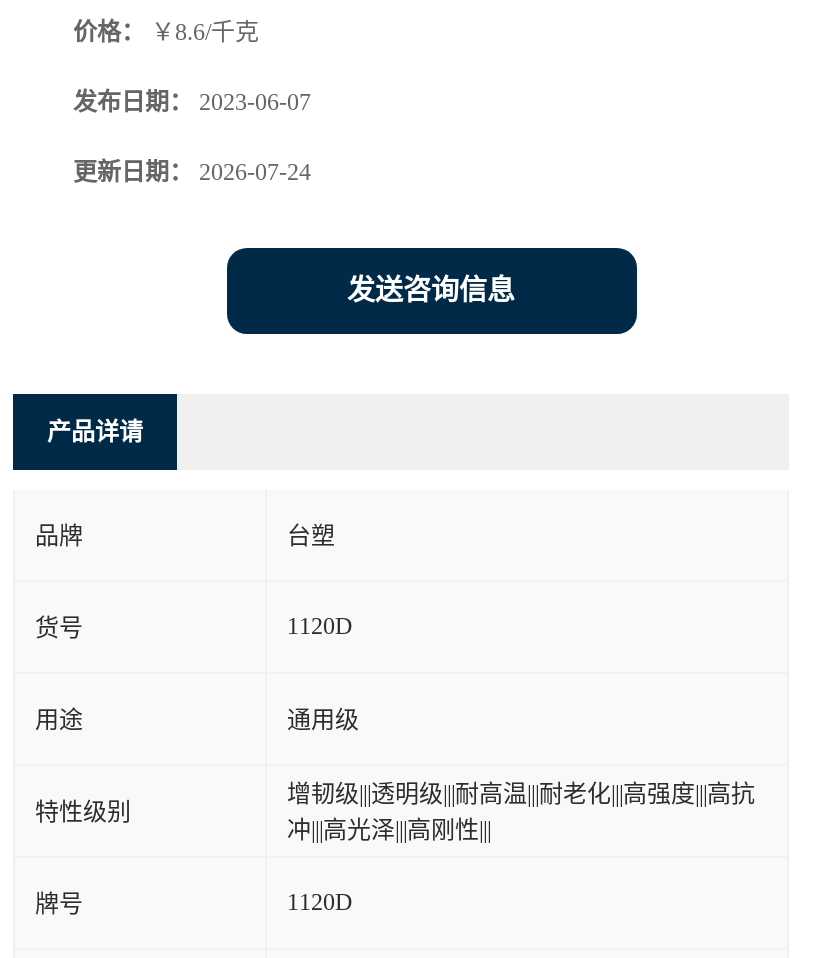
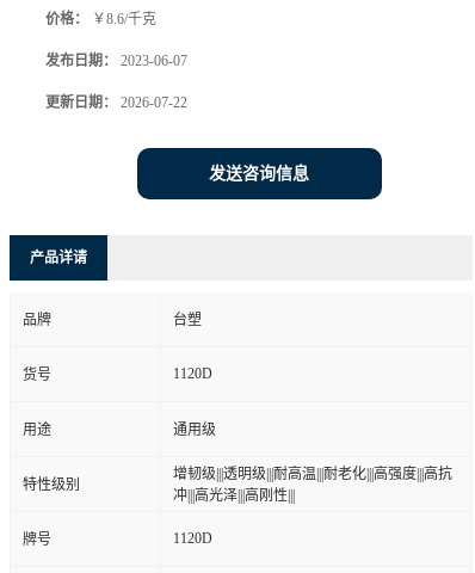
[73,158,311,186] 更新日期：2026-07-24 -> [45,94,187,111] 更新日期：2026-07-22

